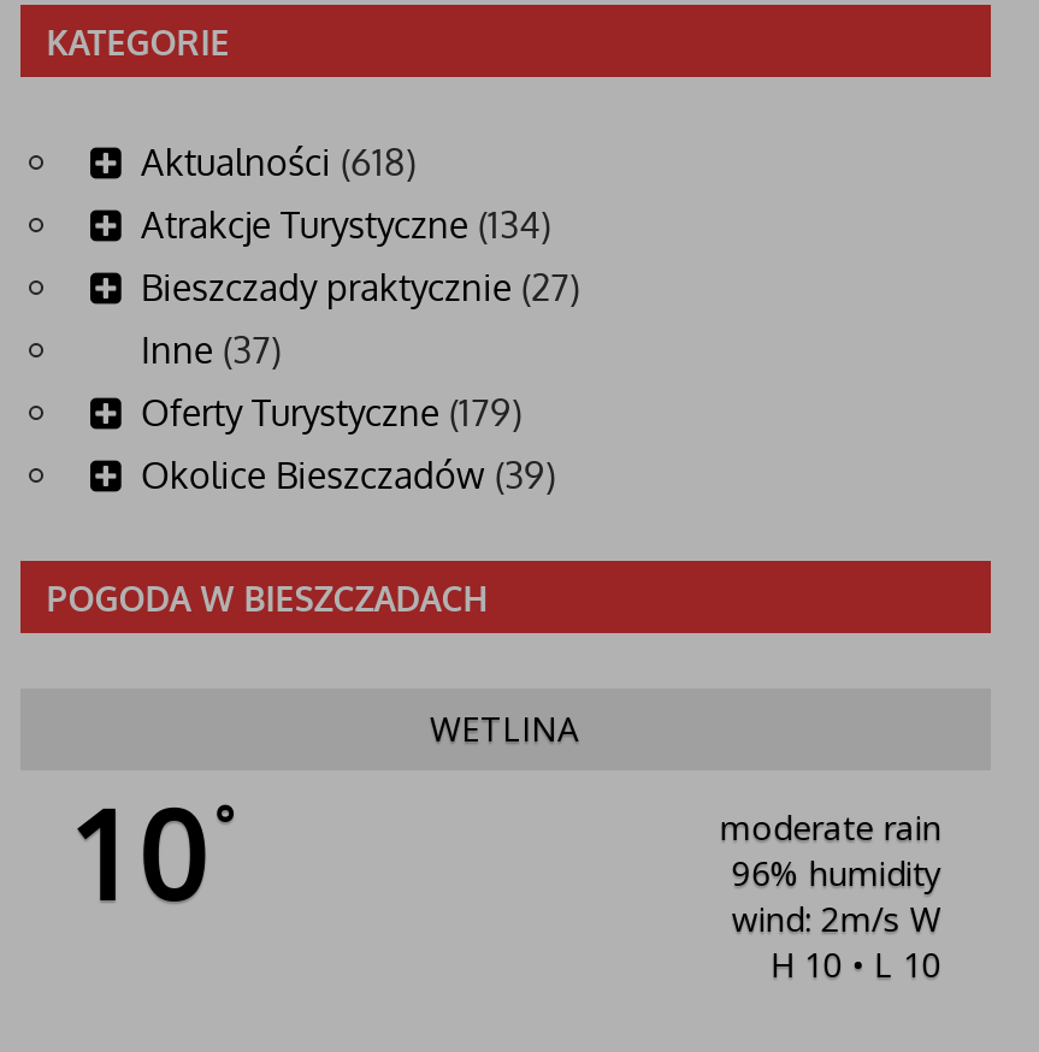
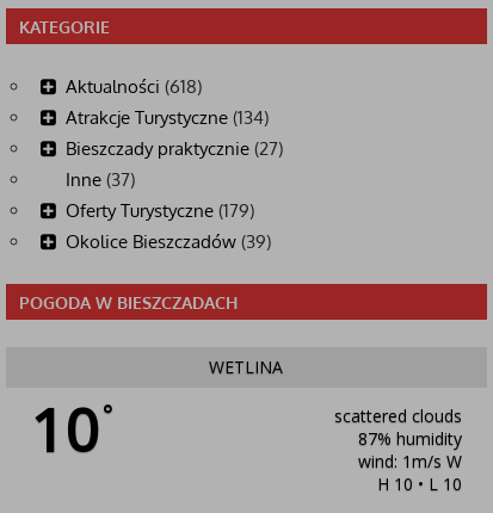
[720,804,941,941] moderate rain | 96% humidity | wind: 2m/s W -> [335,404,462,472] scattered clouds | 87% humidity | wind: 1m/s W

